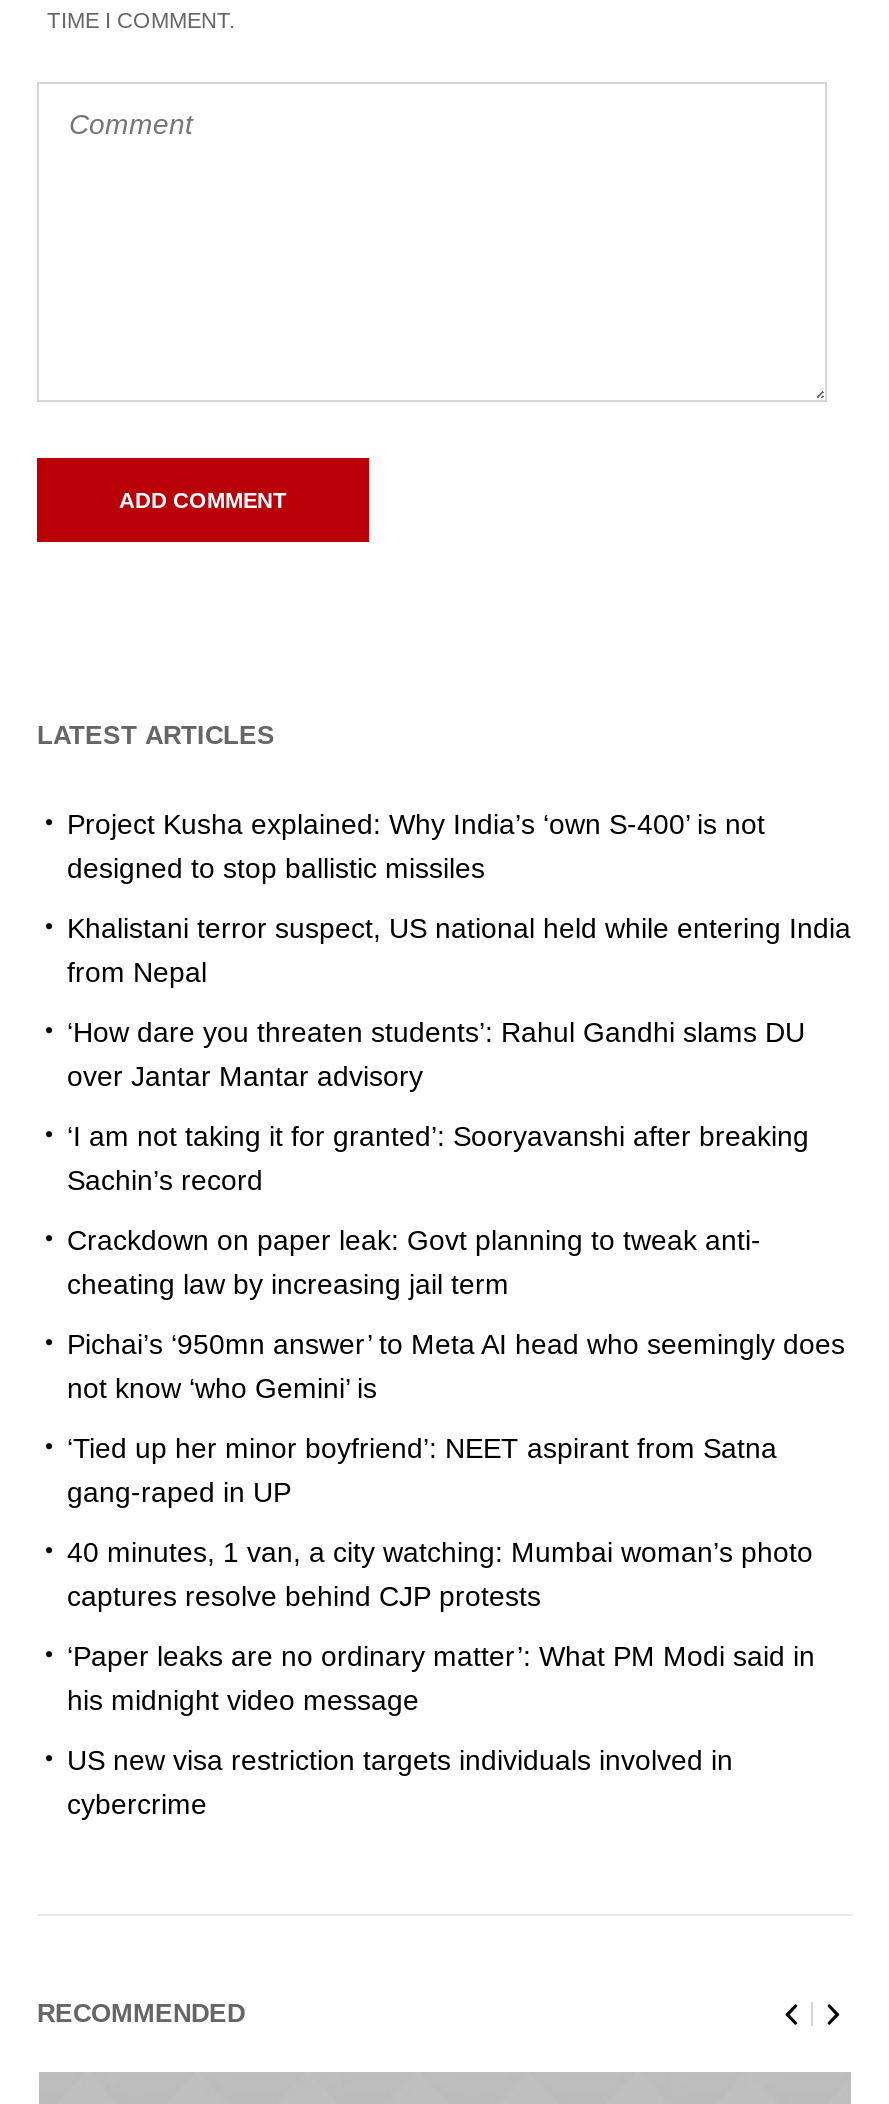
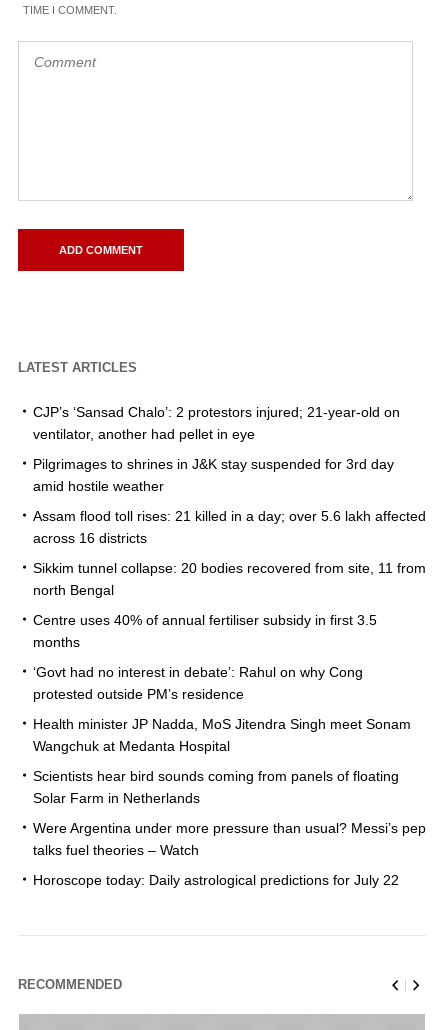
[67,808,765,884] Project Kusha explained: Why India’s ‘own S-400’ is not | designed to stop ballistic missiles -> [33,404,400,442] CJP’s ‘Sansad Chalo’: 2 protestors injured; 21-year-old on | ventilator, another had pellet in eye
[67,912,851,988] Khalistani terror suspect, US national held while entering India | from Nepal -> [33,456,394,494] Pilgrimages to shrines in J&K stay suspended for 3rd day | amid hostile weather
[67,1016,805,1092] ‘How dare you threaten students’: Rahul Gandhi slams DU | over Jantar Mantar advisory -> [33,508,426,546] Assam flood toll rises: 21 killed in a day; over 5.6 lakh affected | across 16 districts
[67,1120,809,1196] ‘I am not taking it for granted’: Sooryavanshi after breaking | Sachin’s record -> [33,560,426,598] Sikkim tunnel collapse: 20 bodies recovered from site, 11 from | north Bengal
[67,1224,761,1300] Crackdown on paper leak: Govt planning to tweak anti- | cheating law by increasing jail term -> [33,612,377,650] Centre uses 40% of annual fertiliser subsidy in first 3.5 | months
[67,1328,845,1404] Pichai’s ‘950mn answer’ to Meta AI head who seemingly does | not know ‘who Gemini’ is -> [33,664,363,702] ‘Govt had no interest in debate’: Rahul on why Cong | protested outside PM’s residence
[67,1432,777,1508] ‘Tied up her minor boyfriend’: NEET aspirant from Satna | gang-raped in UP -> [33,716,411,754] Health minister JP Nadda, MoS Jitendra Singh meet Sonam | Wangchuk at Medanta Hospital
[67,1536,813,1612] 40 minutes, 1 van, a city watching: Mumbai woman’s photo | captures resolve behind CJP protests -> [33,768,399,806] Scientists hear bird sounds coming from panels of floating | Solar Farm in Netherlands
[67,1640,815,1716] ‘Paper leaks are no ordinary matter’: What PM Modi said in | his midnight video message -> [33,820,426,858] Were Argentina under more pressure than usual? Messi’s pep | talks fuel theories – Watch
[67,1744,733,1820] US new visa restriction targets individuals involved in | cybercrime -> [33,872,399,888] Horoscope today: Daily astrological predictions for July 22

